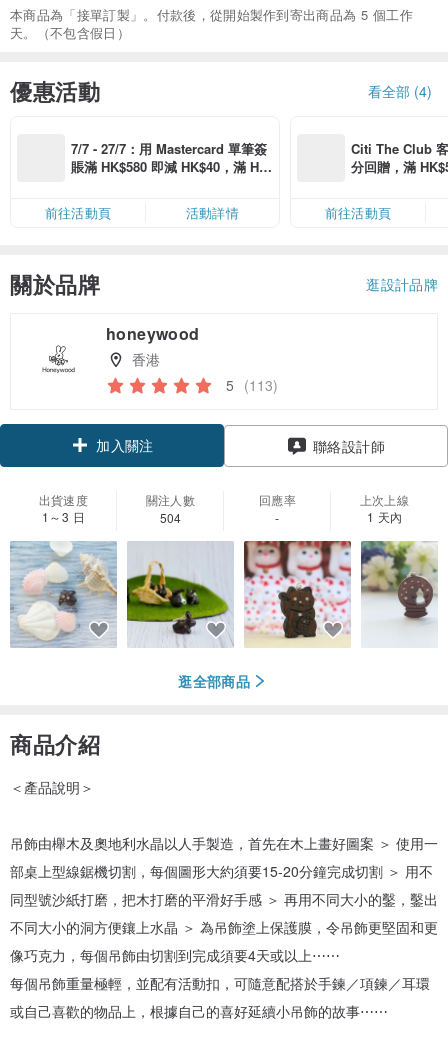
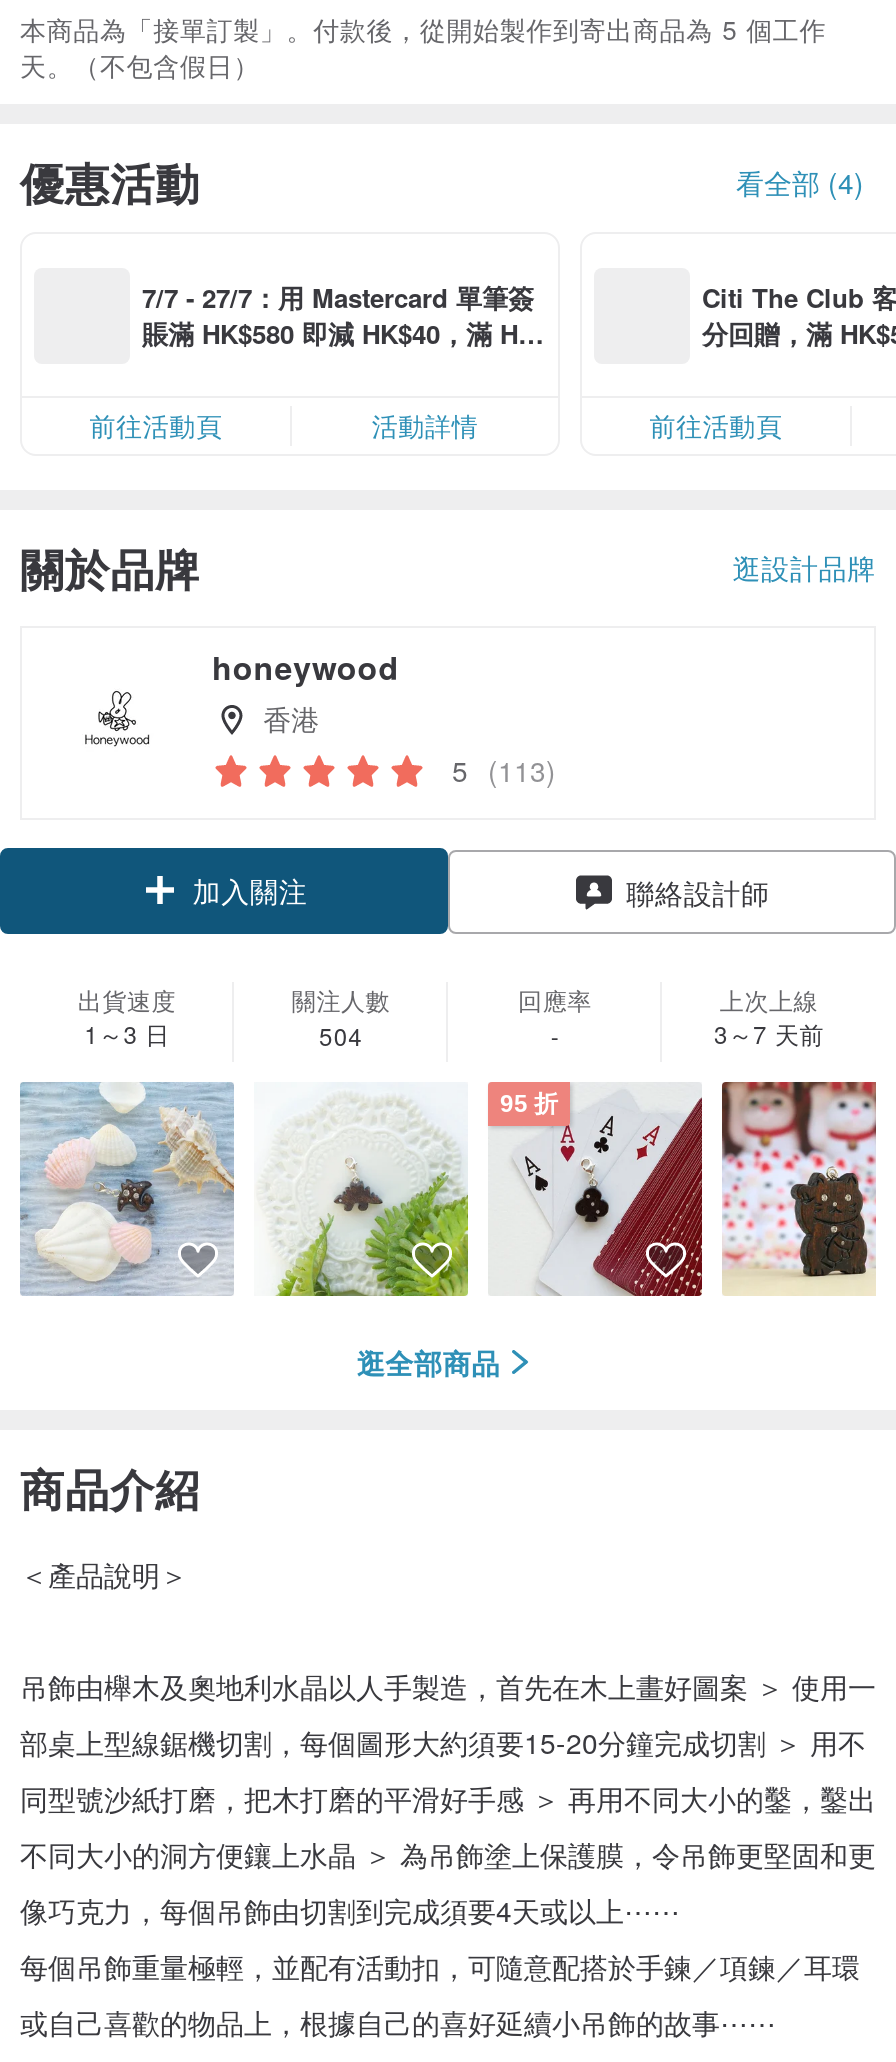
[367,508,402,525] 1 天內 -> [500,1016,824,1118] 3～7 天前 | 95 折
[126,542,234,648] [image] -> [254,1086,470,1298] [image]
[243,540,352,648] [image] -> [488,1082,704,1298] [image]
[360,540,438,646] [image] -> [720,1080,878,1294] [image]

